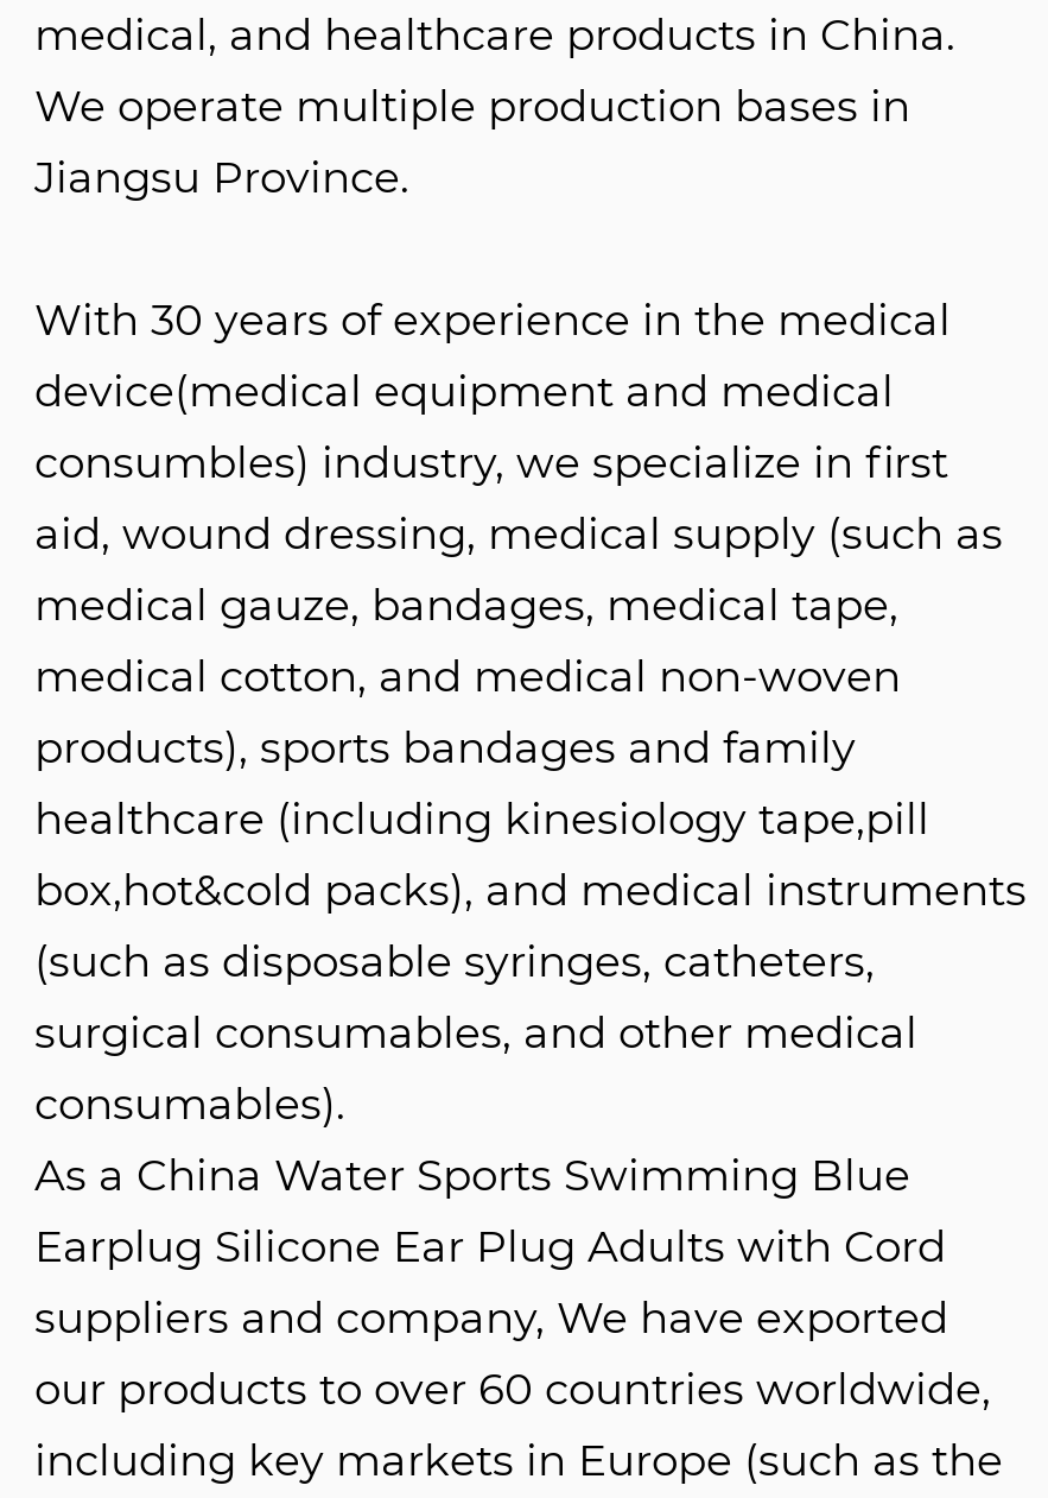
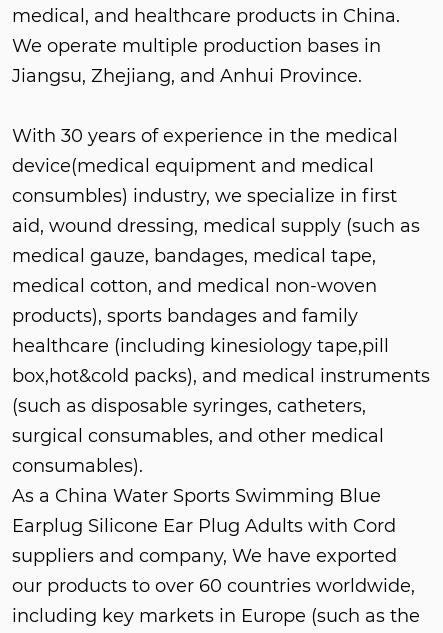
[34,153,409,205] Jiangsu Province. -> [12,65,362,87] Jiangsu, Zhejiang, and Anhui Province.

